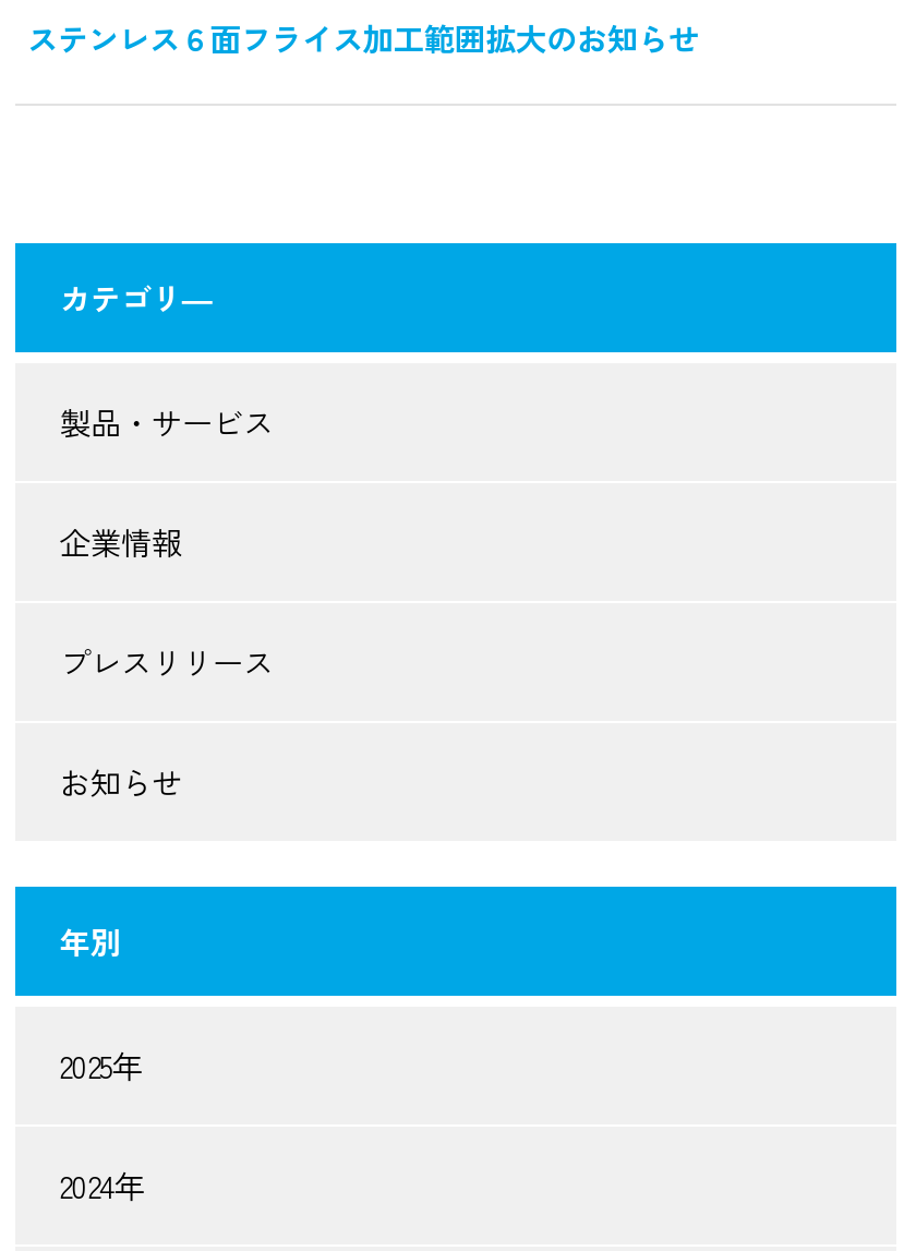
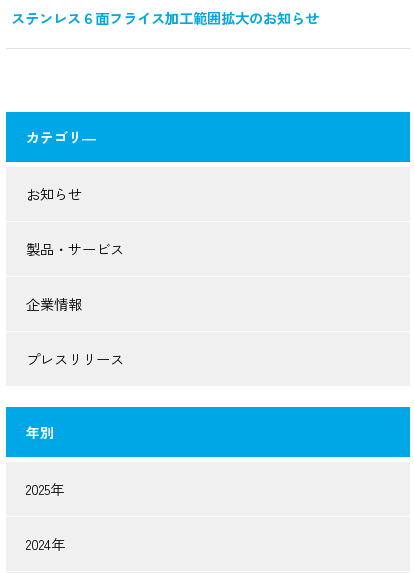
moved [60,397,273,683] -> [26,237,124,368]: 製品・サービス | 企業情報 | プレスリリース
moved [60,757,182,803] -> [26,182,82,203]: お知らせ

